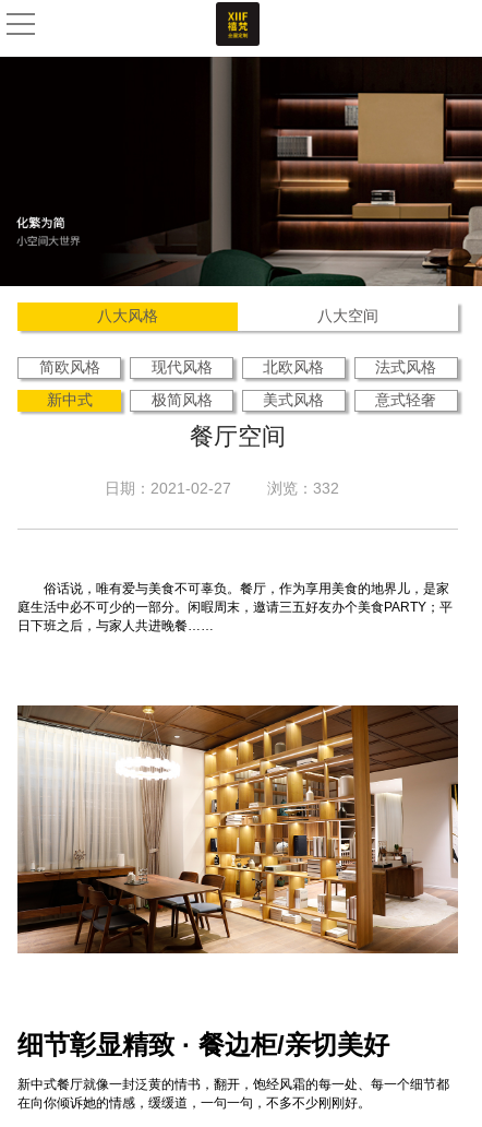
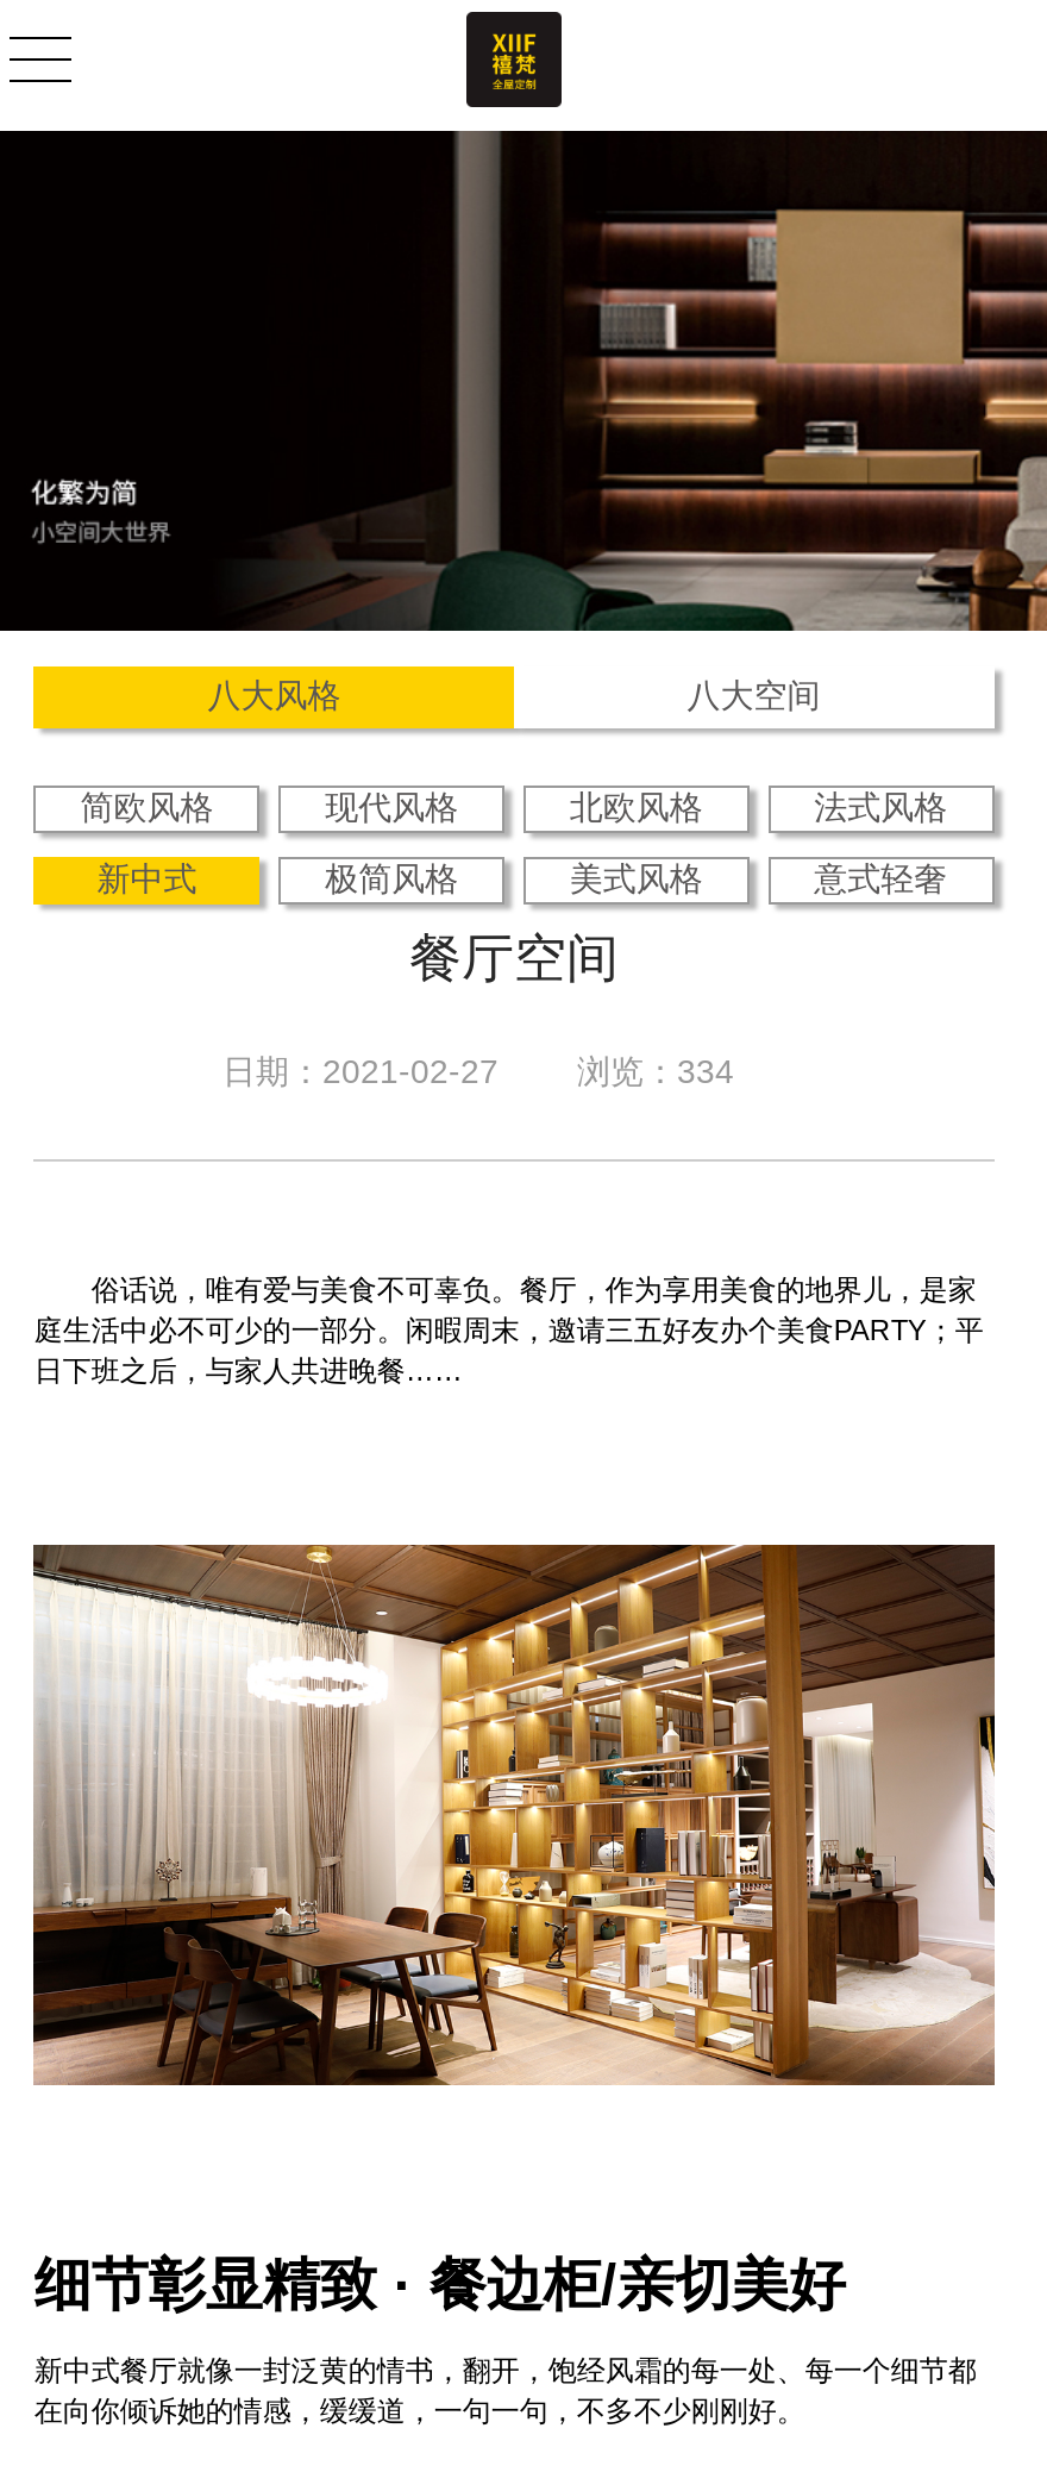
[267,479,339,497] 浏览：332 -> [577,1052,734,1090] 浏览：334

